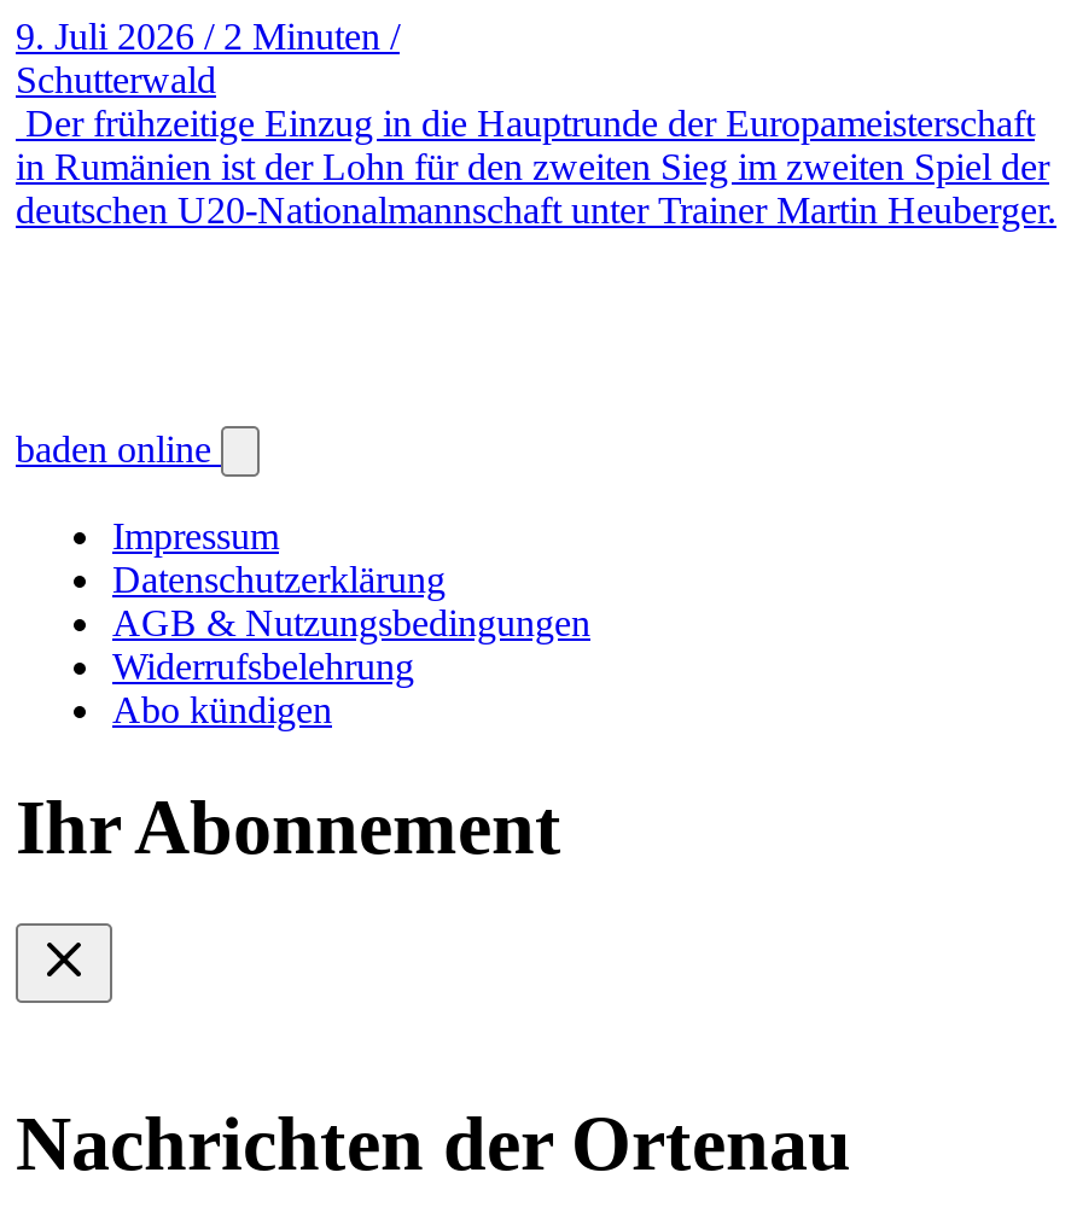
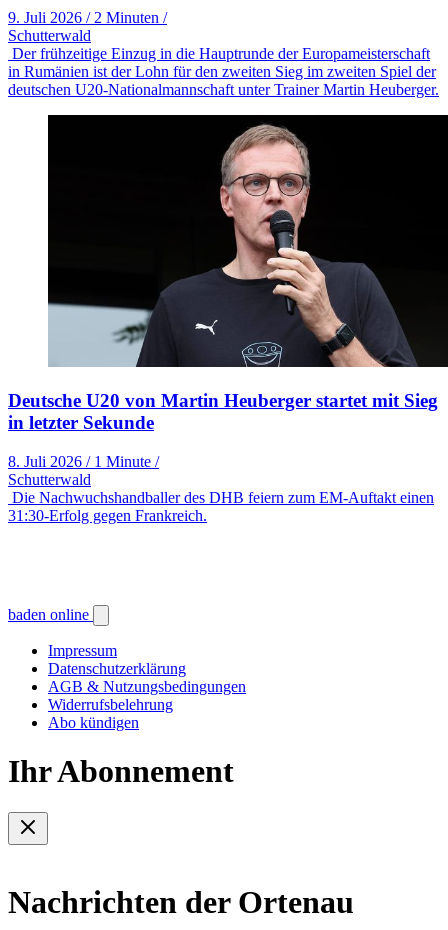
none -> [8,114,445,524] [image] | Deutsche U20 von Martin Heuberger startet mit Sieg | in letzter Sekunde | 8. Juli 2026 / 1 Minute / | Schutterwald | Die Nachwuchshandballer des DHB feiern zum EM-Auftakt einen | 31:30-Erfolg gegen Frankreich.

